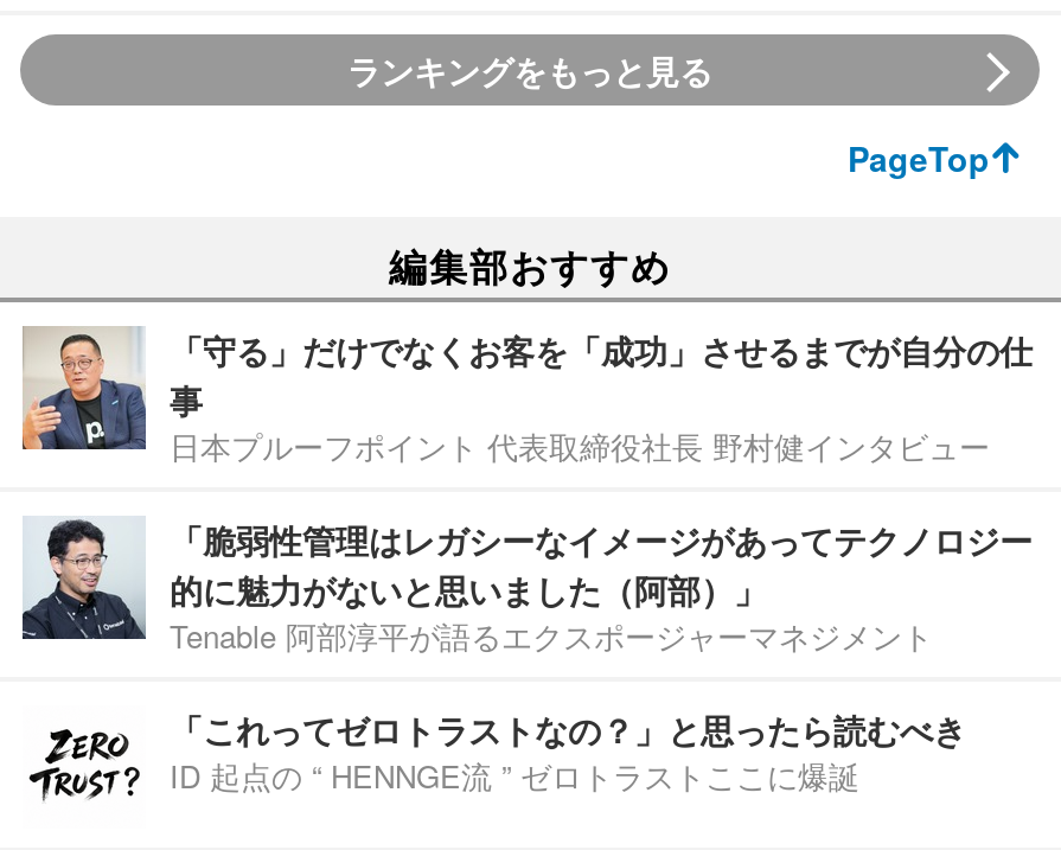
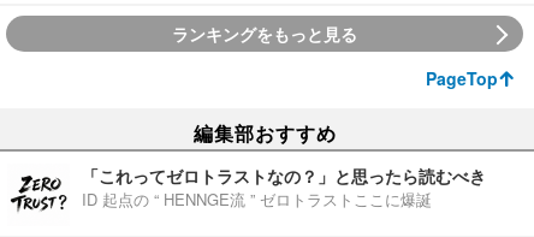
[20,326,1033,659] [image] | 「守る」だけでなくお客を「成功」させるまでが自分の仕 | 事 | 日本プルーフポイント 代表取締役社長 野村健インタビュー | 「脆弱性管理はレガシーなイメージがあってテクノロジー | 的に魅力がないと思いました（阿部）」 | Tenable 阿部淳平が語るエクスポージャーマネジメント -> none
[20,516,136,641] [image] -> none

